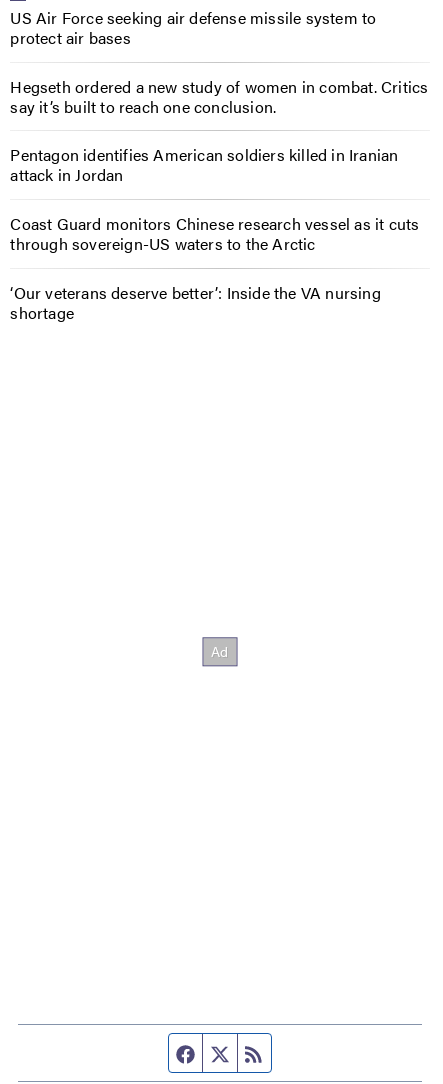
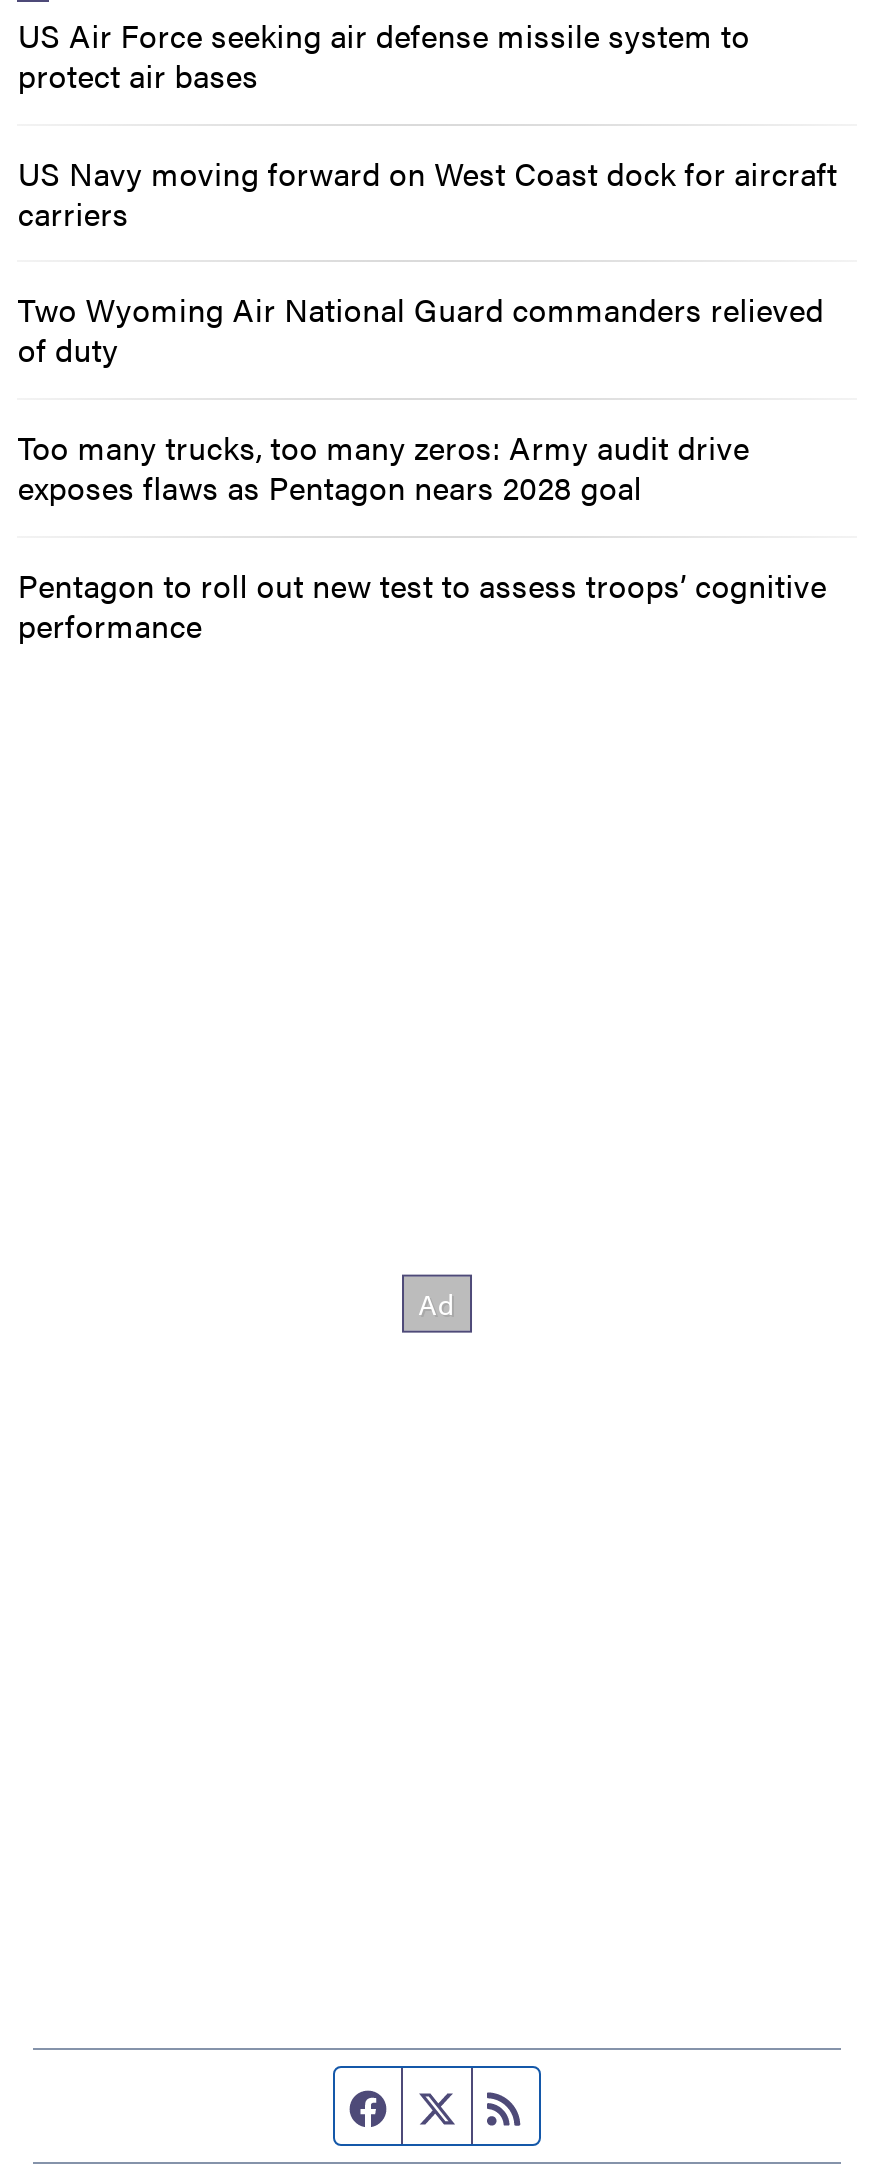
[10,74,428,117] Hegseth ordered a new study of women in combat. Critics | say it’s built to reach one conclusion. -> [18,149,837,235] US Navy moving forward on West Coast dock for aircraft | carriers
[10,143,398,186] Pentagon identifies American soldiers killed in Iranian | attack in Jordan -> [18,287,824,373] Two Wyoming Air National Guard commanders relieved | of duty
[10,212,419,255] Coast Guard monitors Chinese research vessel as it cuts | through sovereign-US waters to the Arctic -> [18,424,749,510] Too many trucks, too many zeros: Army audit drive | exposes flaws as Pentagon nears 2028 goal
[10,281,381,324] ‘Our veterans deserve better’: Inside the VA nursing | shortage -> [18,562,827,648] Pentagon to roll out new test to assess troops’ cognitive | performance

